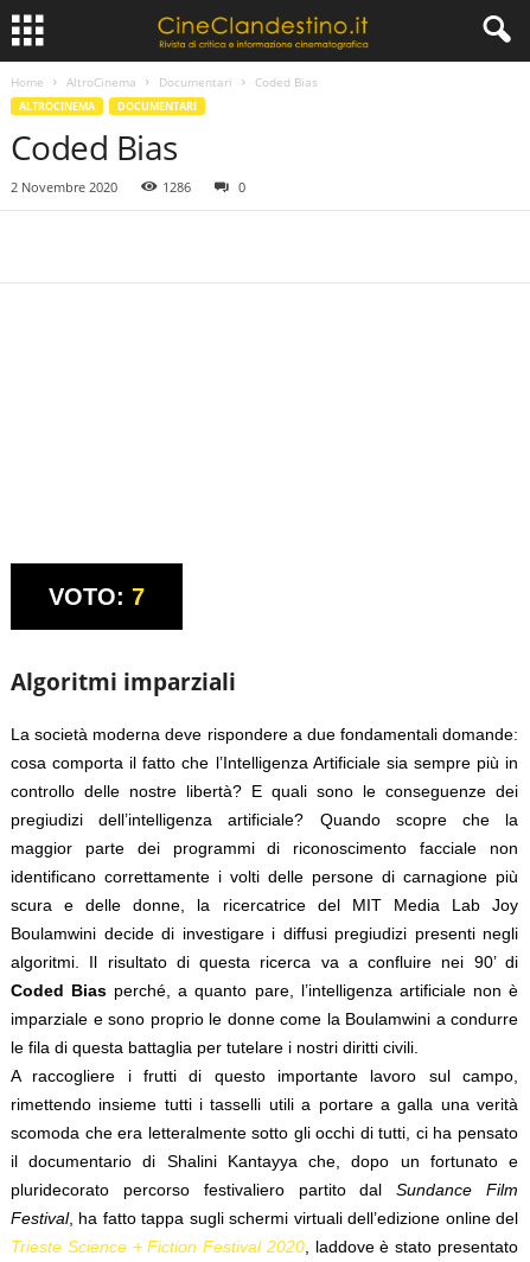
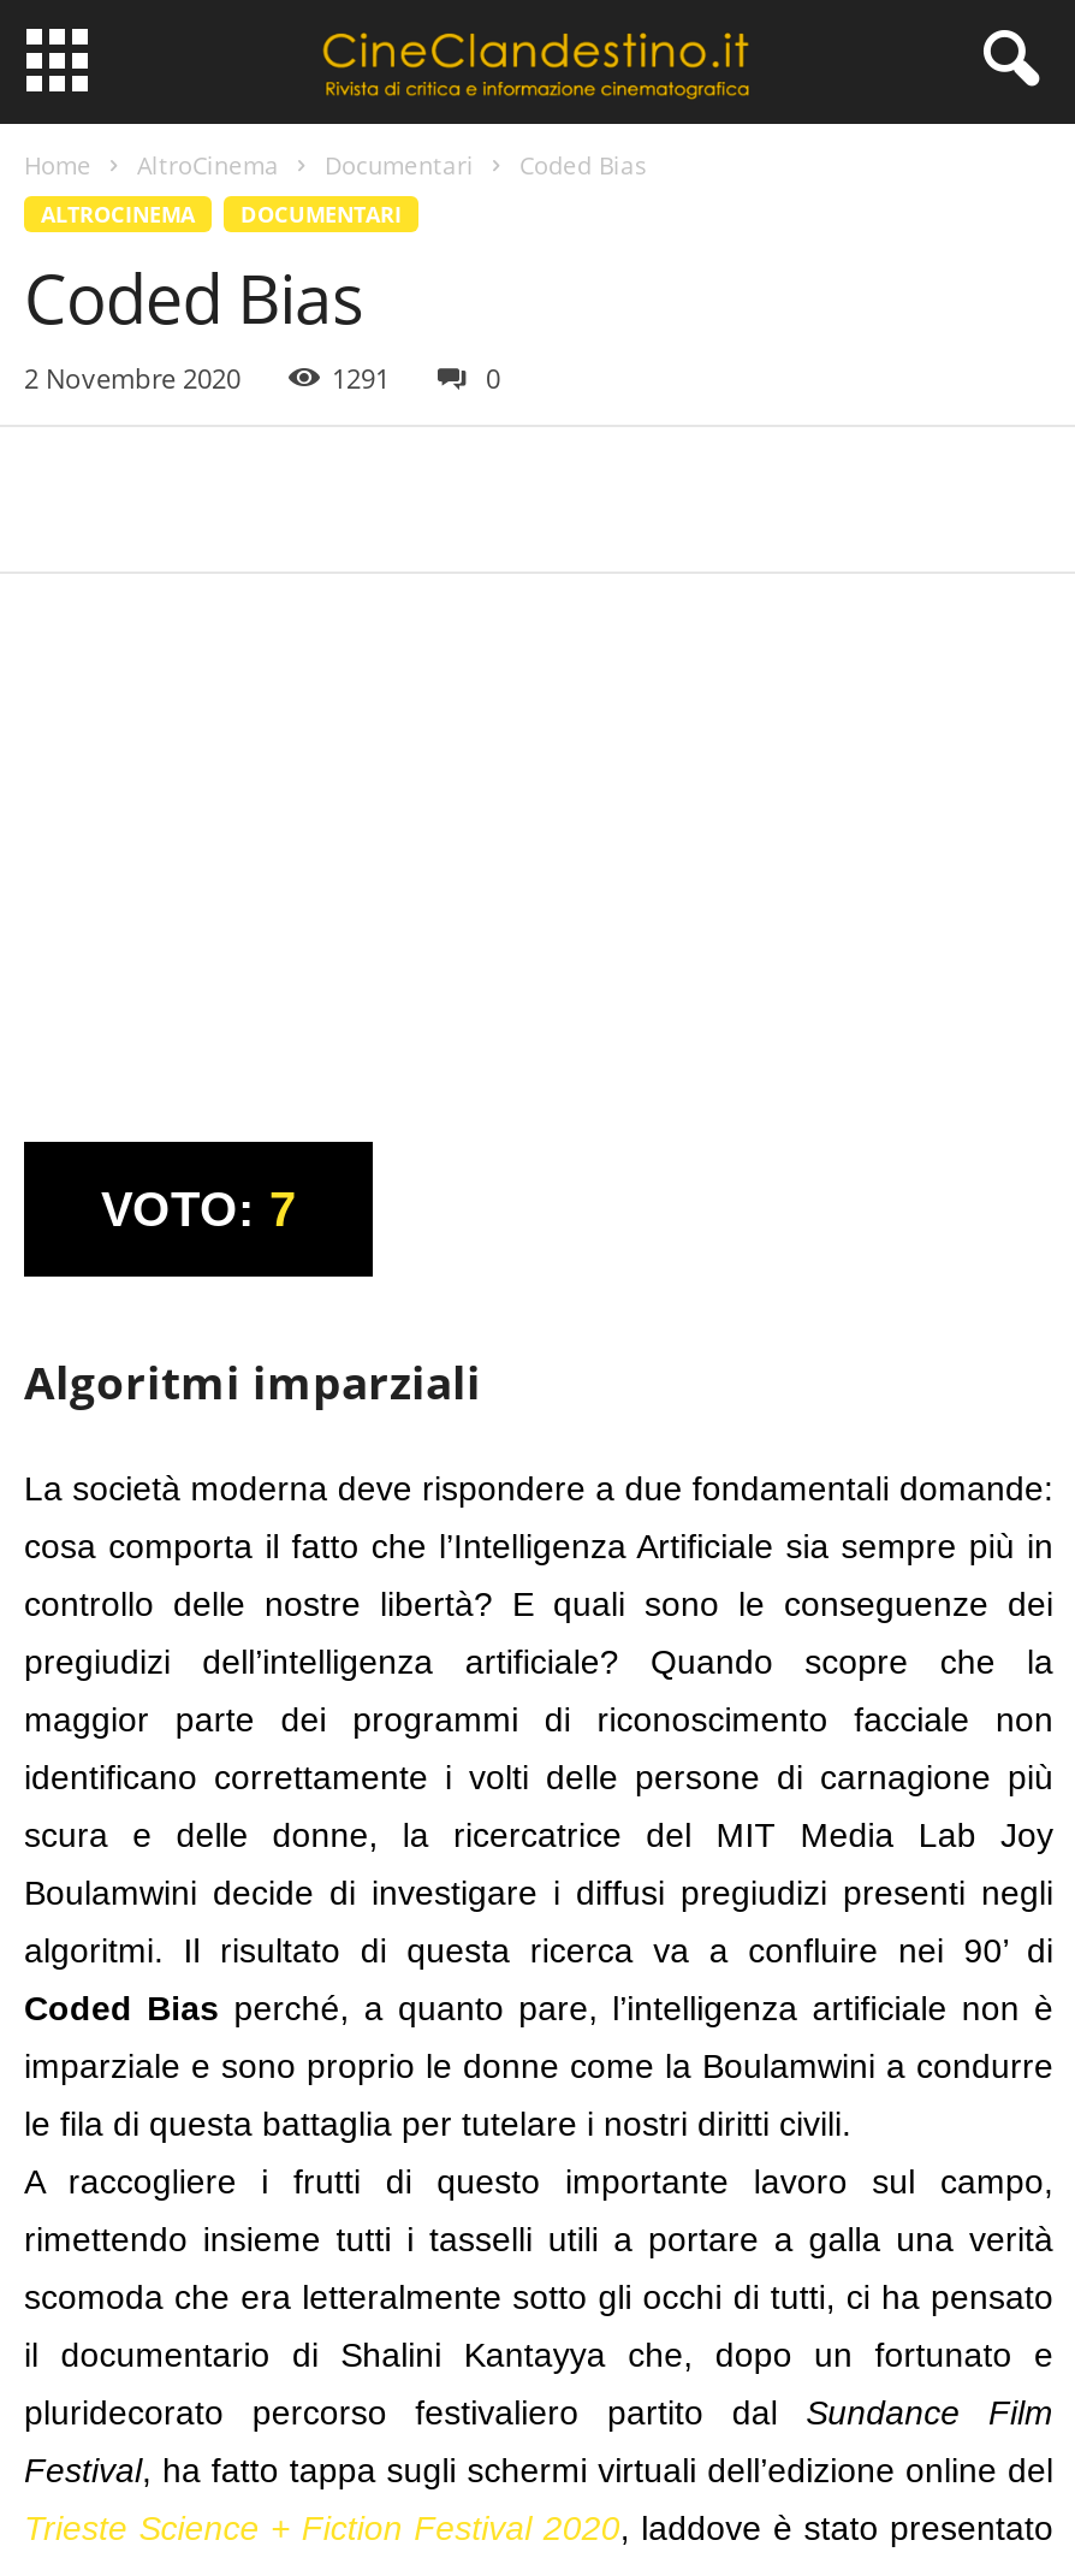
[162,178,191,196] 1286 -> [332,360,390,396] 1291

